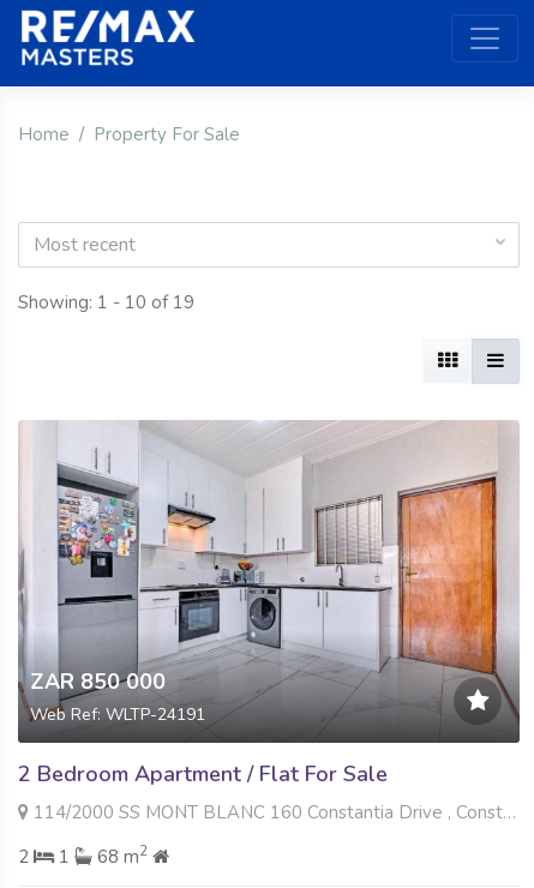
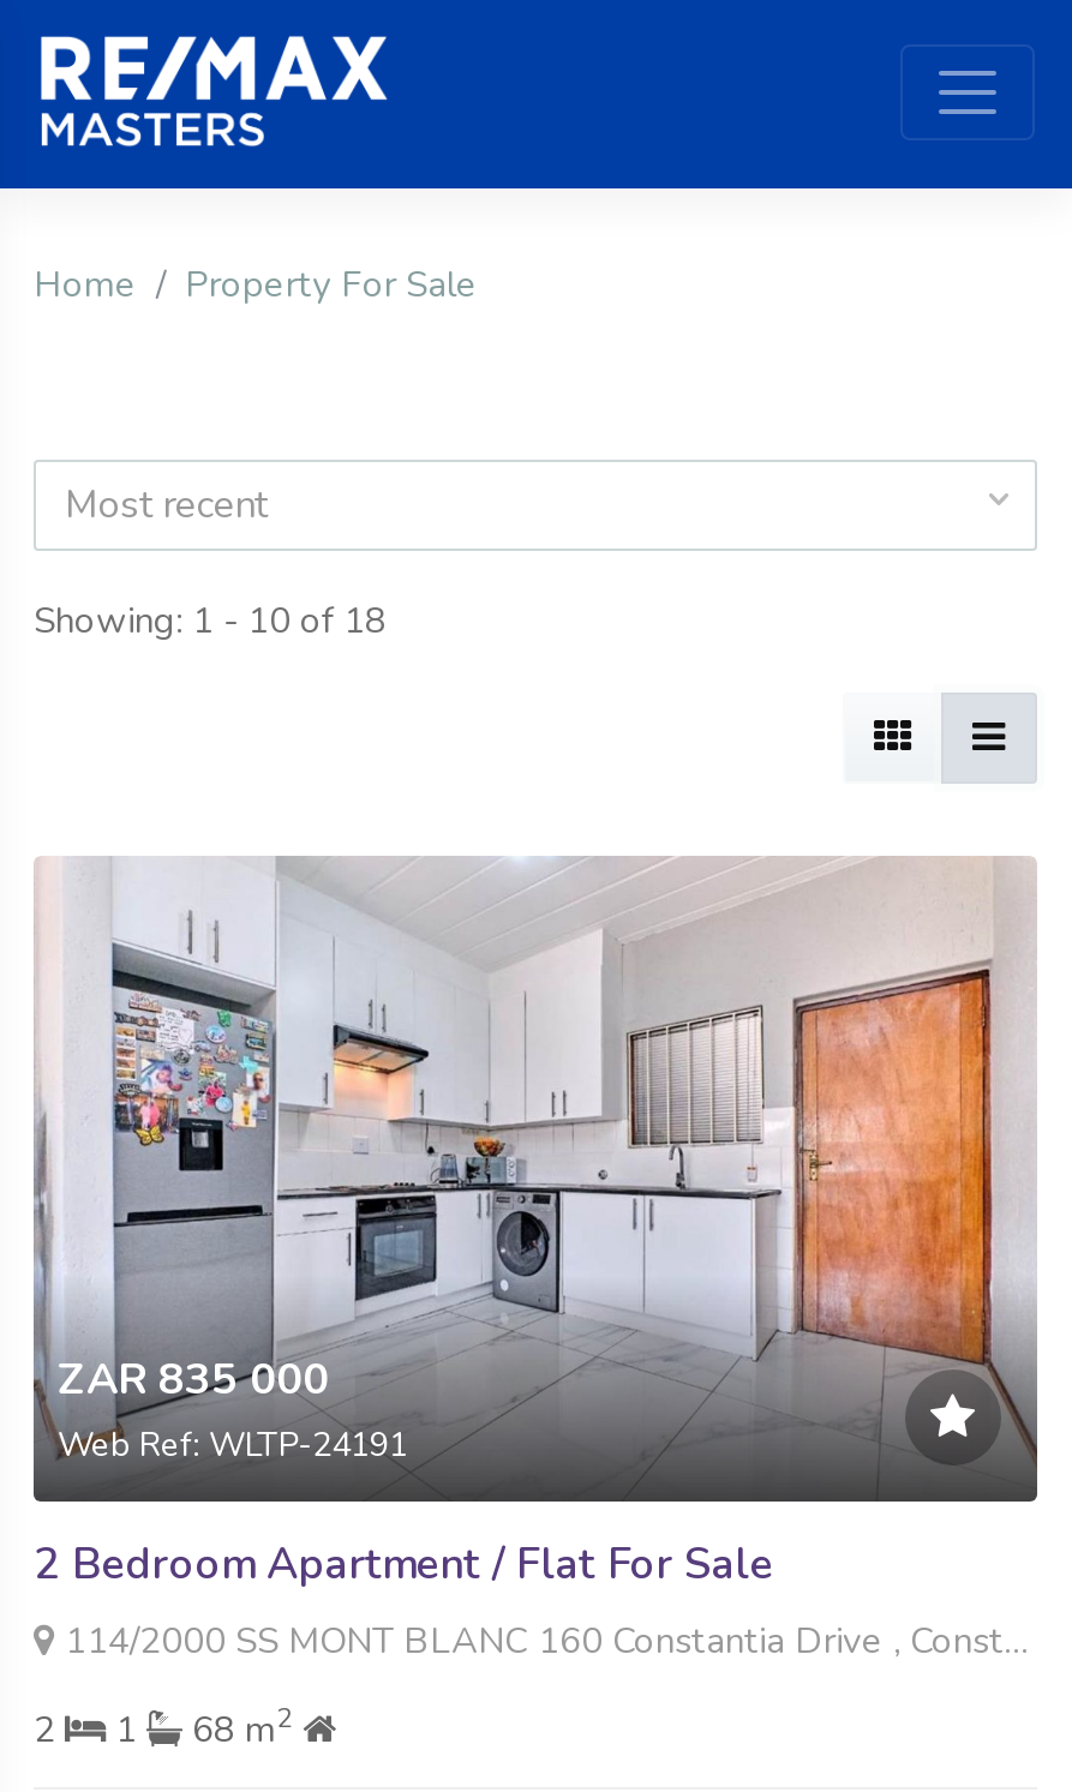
[18,290,194,314] Showing: 1 - 10 of 19 -> [34,597,387,645] Showing: 1 - 10 of 18
[30,667,166,696] ZAR 850 000 -> [58,1350,329,1407] ZAR 835 000

